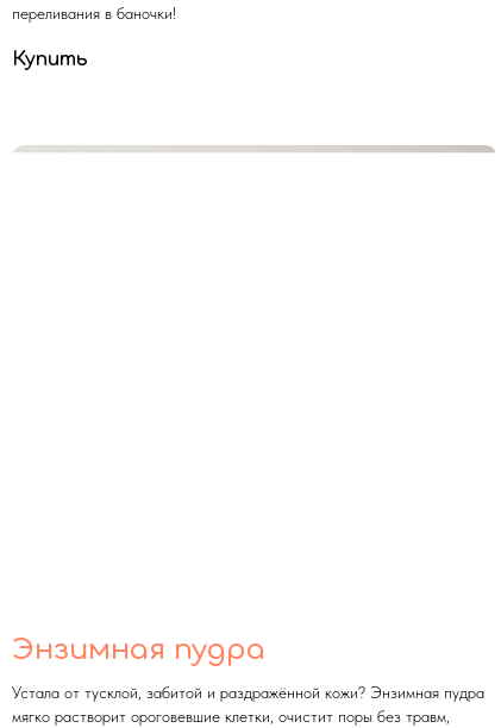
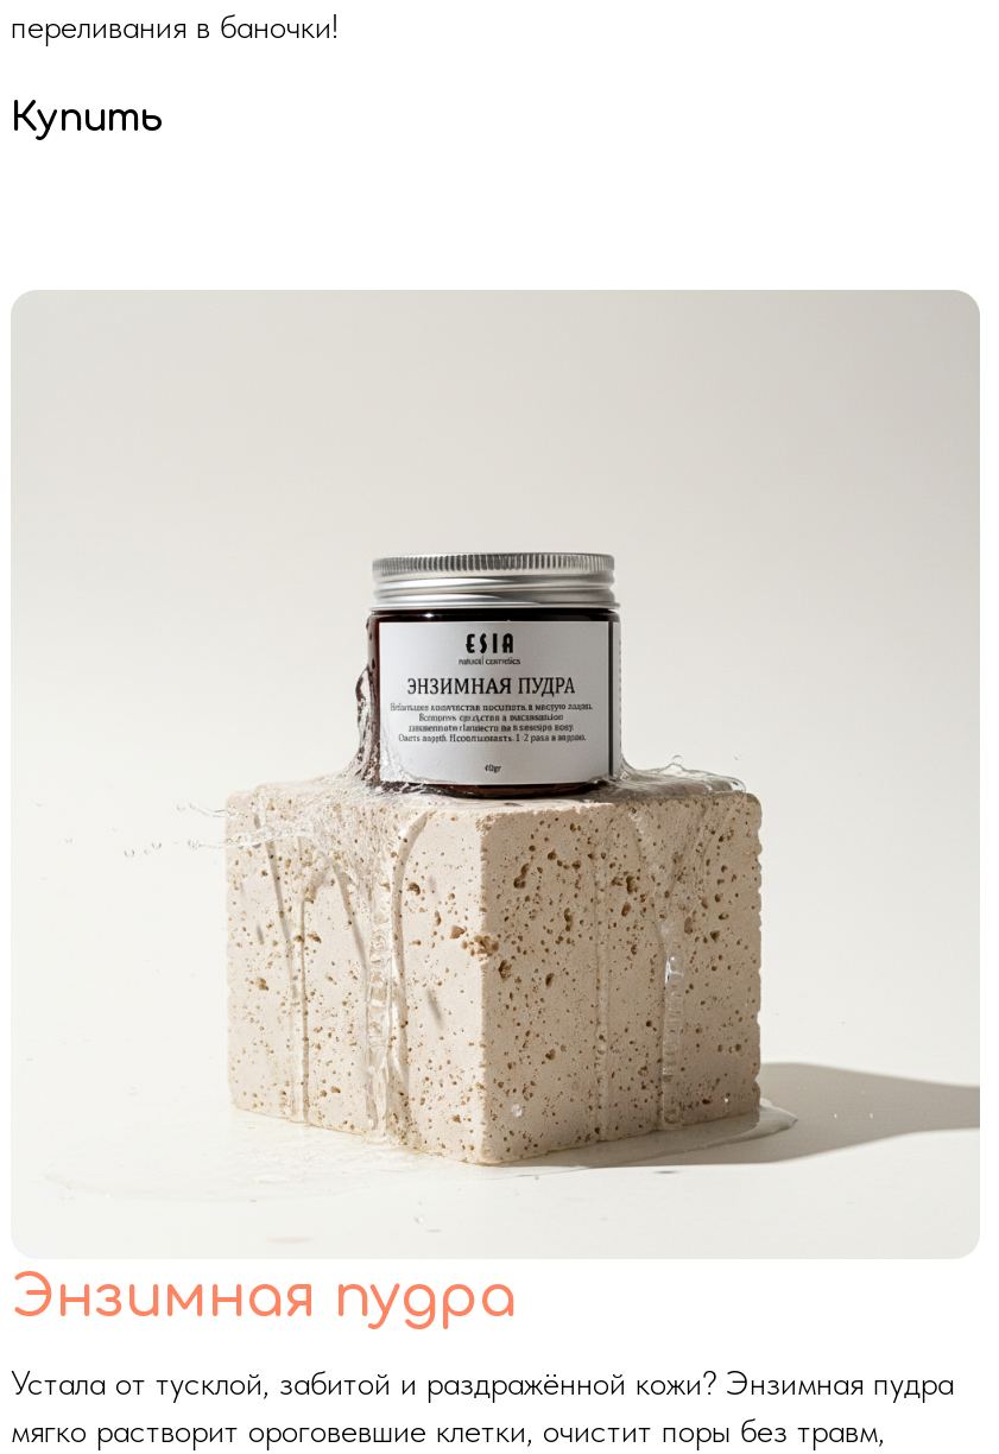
none -> [11,306,982,1257] [image]

